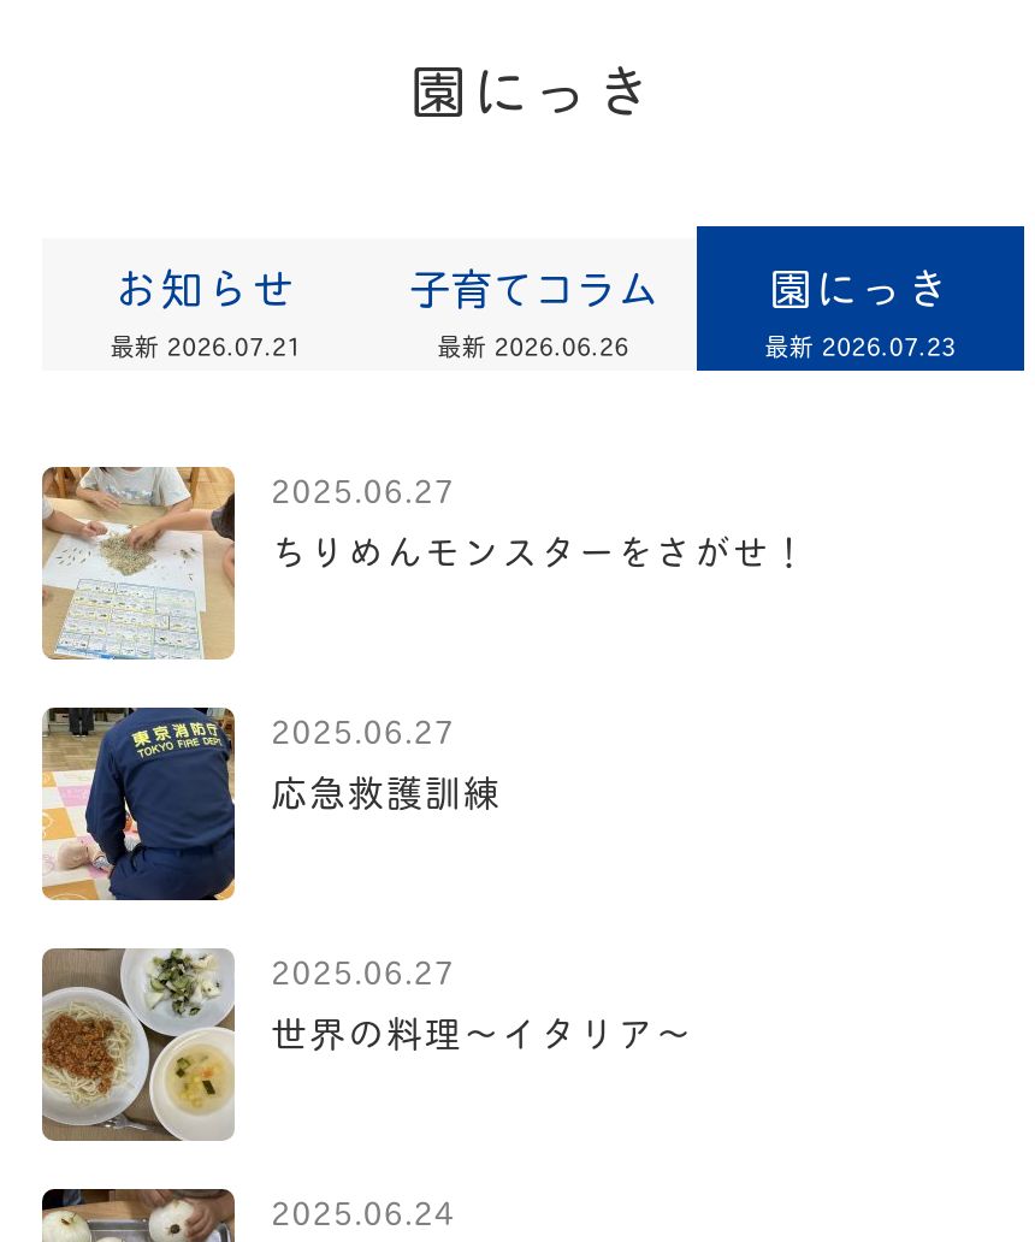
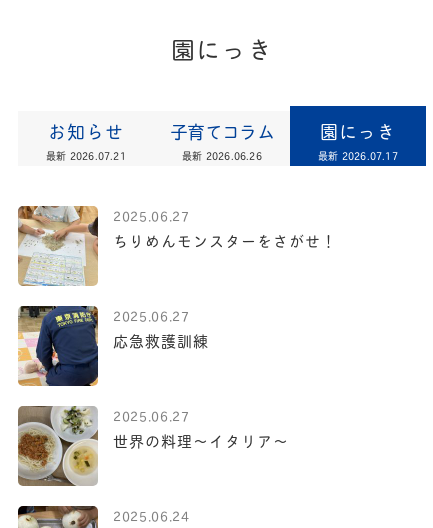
[765,327,956,363] 最新 2026.07.23 -> [318,148,398,163] 最新 2026.07.17

